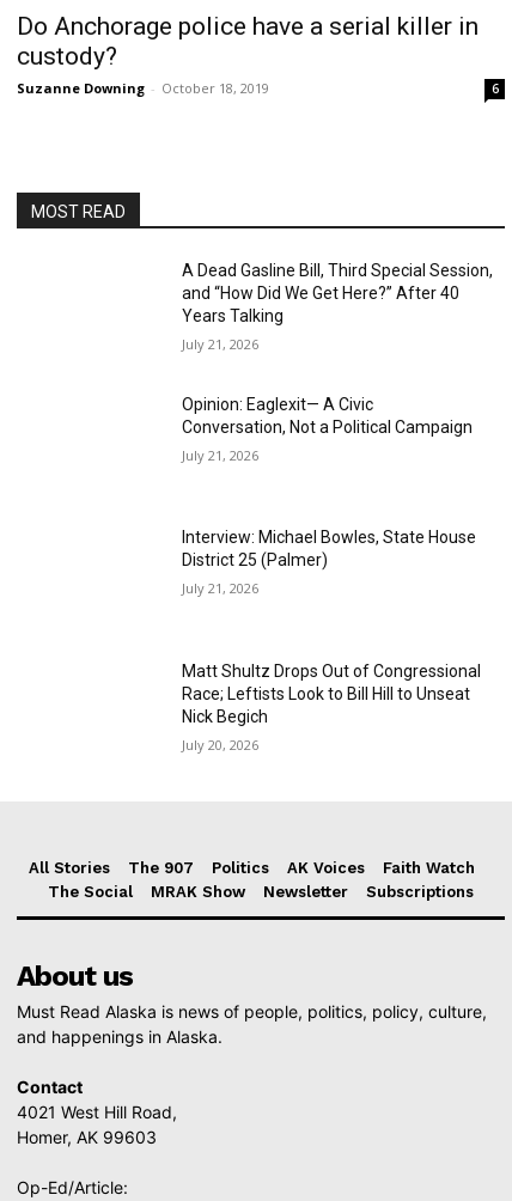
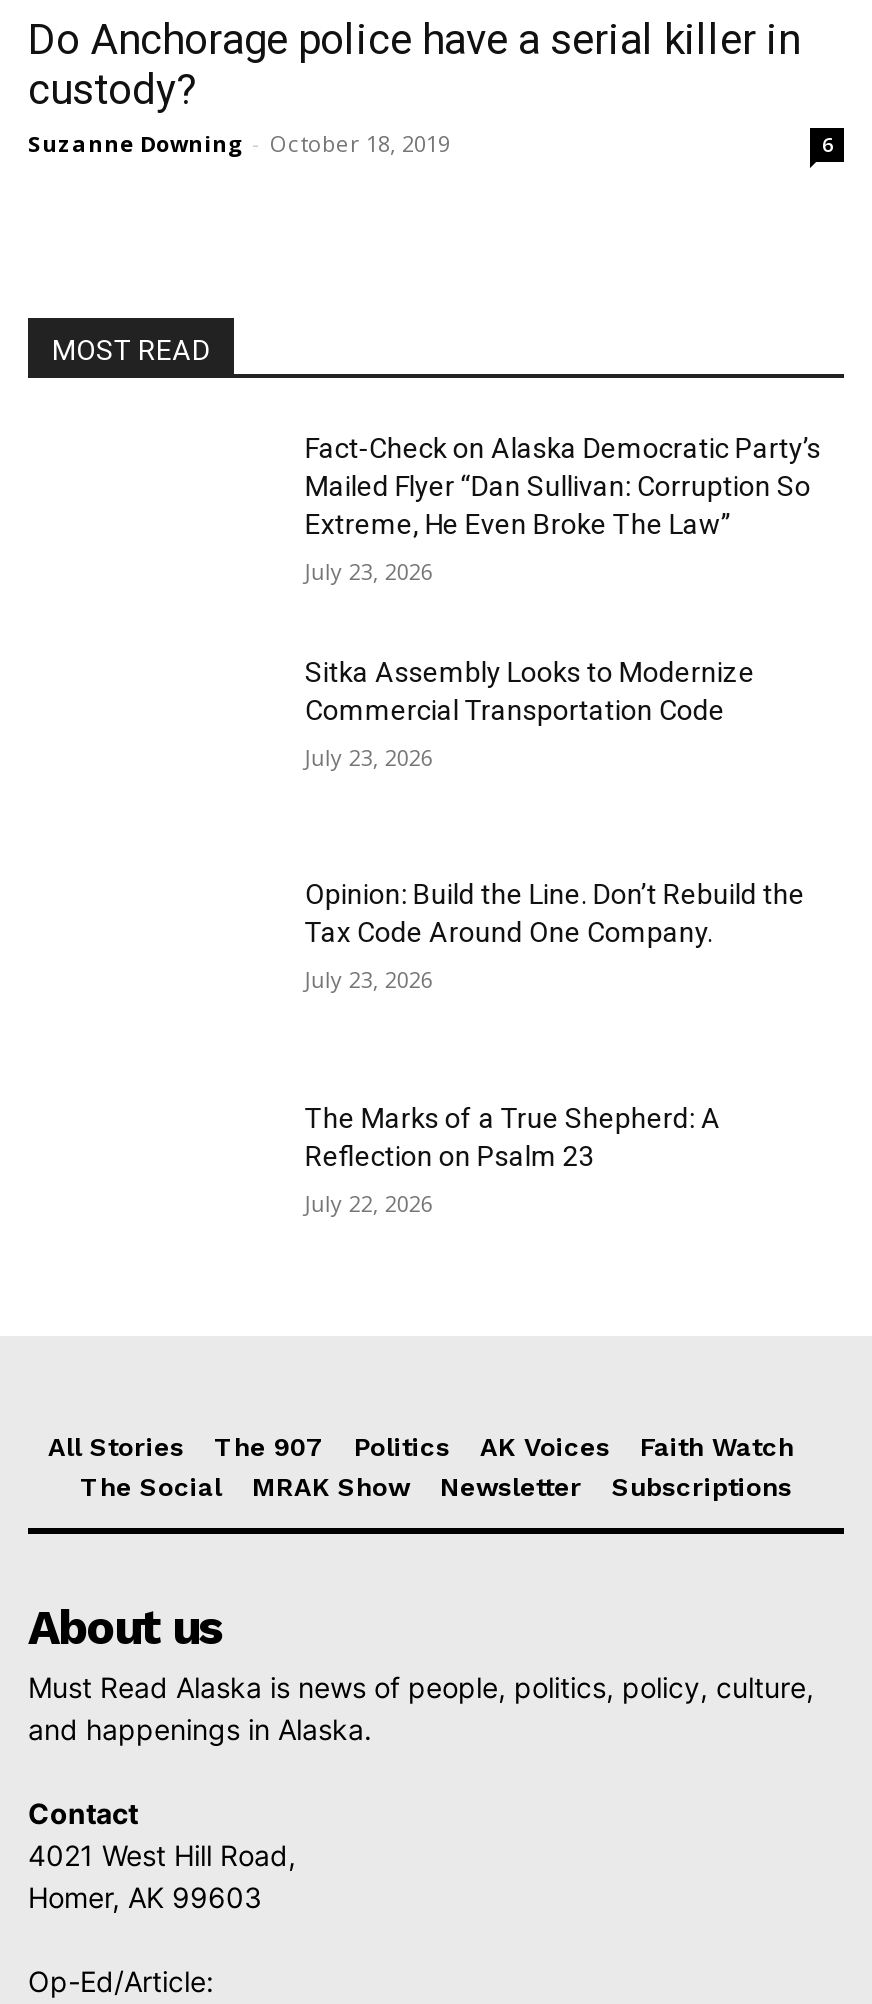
[182,261,493,325] A Dead Gasline Bill, Third Special Session, | and “How Did We Get Here?” After 40 | Years Talking -> [305,432,821,540] Fact-Check on Alaska Democratic Party’s | Mailed Flyer “Dan Sullivan: Corruption So | Extreme, He Even Broke The Law”
[182,335,259,353] July 21, 2026 -> [305,556,433,586] July 23, 2026
[182,394,473,436] Opinion: Eaglexit— A Civic | Conversation, Not a Political Campaign -> [305,655,755,725] Sitka Assembly Looks to Modernize | Commercial Transportation Code
[182,446,259,464] July 21, 2026 -> [305,741,433,771] July 23, 2026
[182,528,477,570] Interview: Michael Bowles, State House | District 25 (Palmer) -> [305,879,805,949] Opinion: Build the Line. Don’t Rebuild the | Tax Code Around One Company.
[182,579,259,597] July 21, 2026 -> [305,965,433,995] July 23, 2026
[182,662,481,726] Matt Shultz Drops Out of Congressional | Race; Leftists Look to Bill Hill to Unseat | Nick Begich -> [305,1102,721,1172] The Marks of a True Shepherd: A | Reflection on Psalm 23
[182,736,259,754] July 20, 2026 -> [305,1188,433,1218] July 22, 2026

